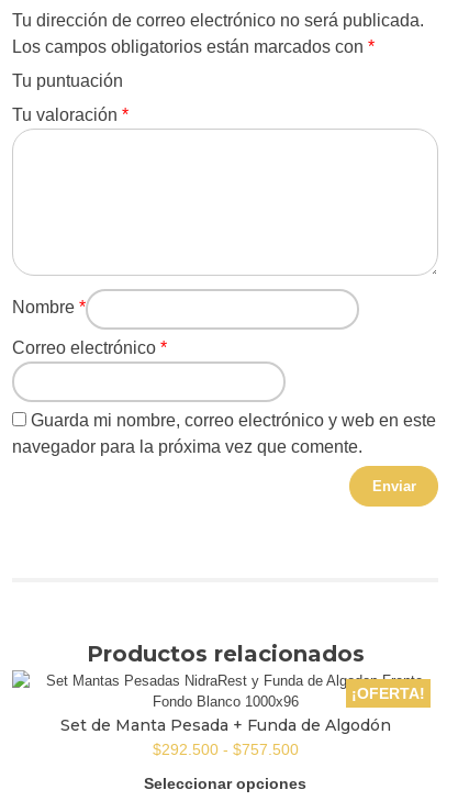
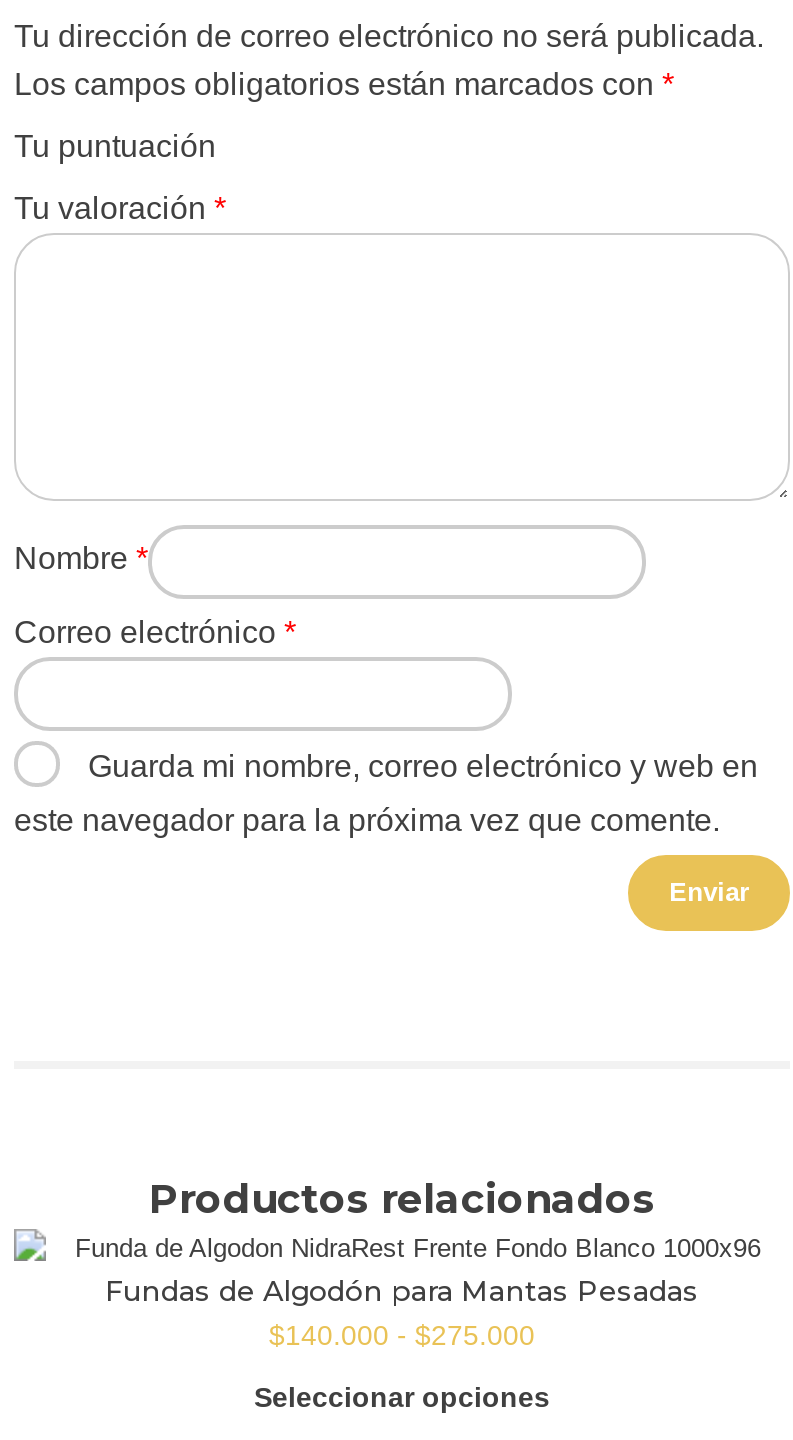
[60,684,425,758] ¡OFERTA! | Set de Manta Pesada + Funda de Algodón | $292.500 - $757.500 -> [105,1272,699,1350] Fundas de Algodón para Mantas Pesadas | $140.000 - $275.000

